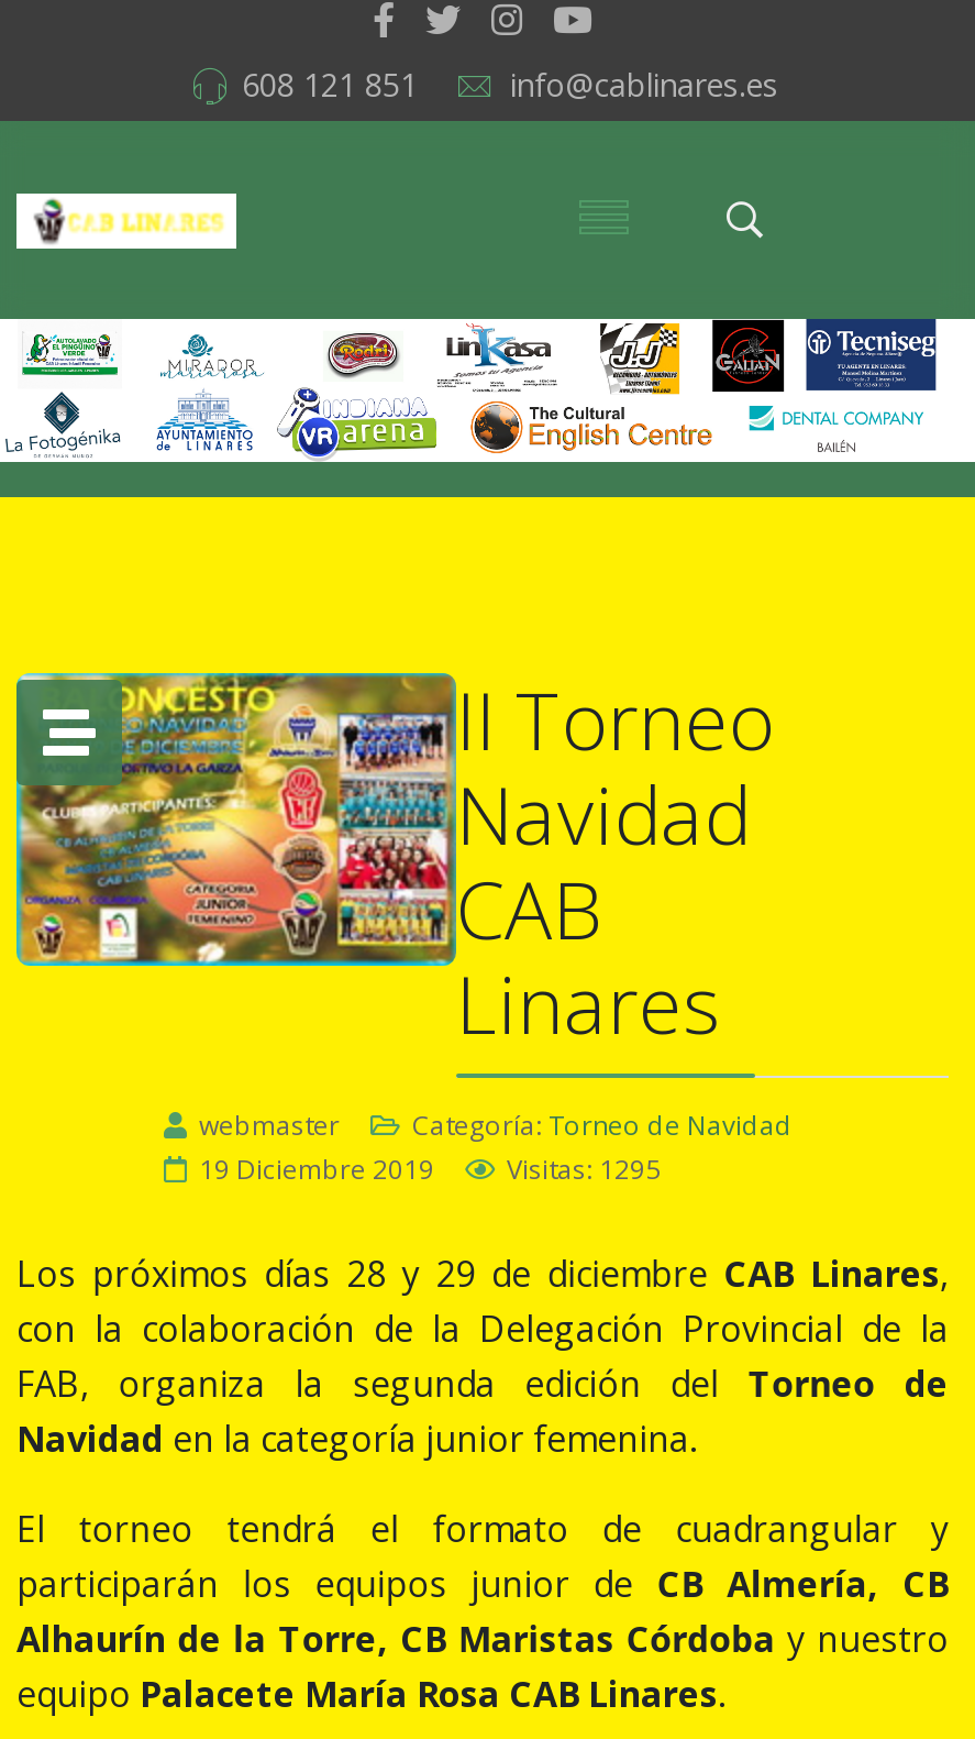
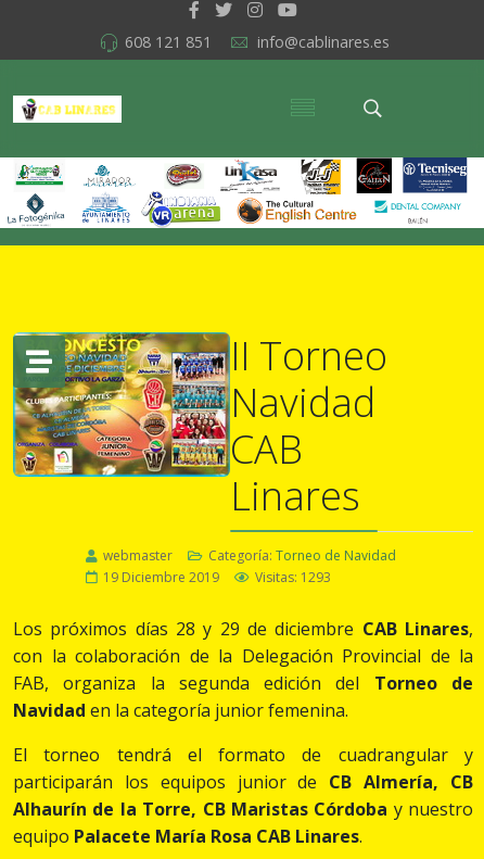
[199,1150,661,1187] 19 Diciembre 2019 Visitas: 1295 -> [103,568,331,586] 19 Diciembre 2019 Visitas: 1293

